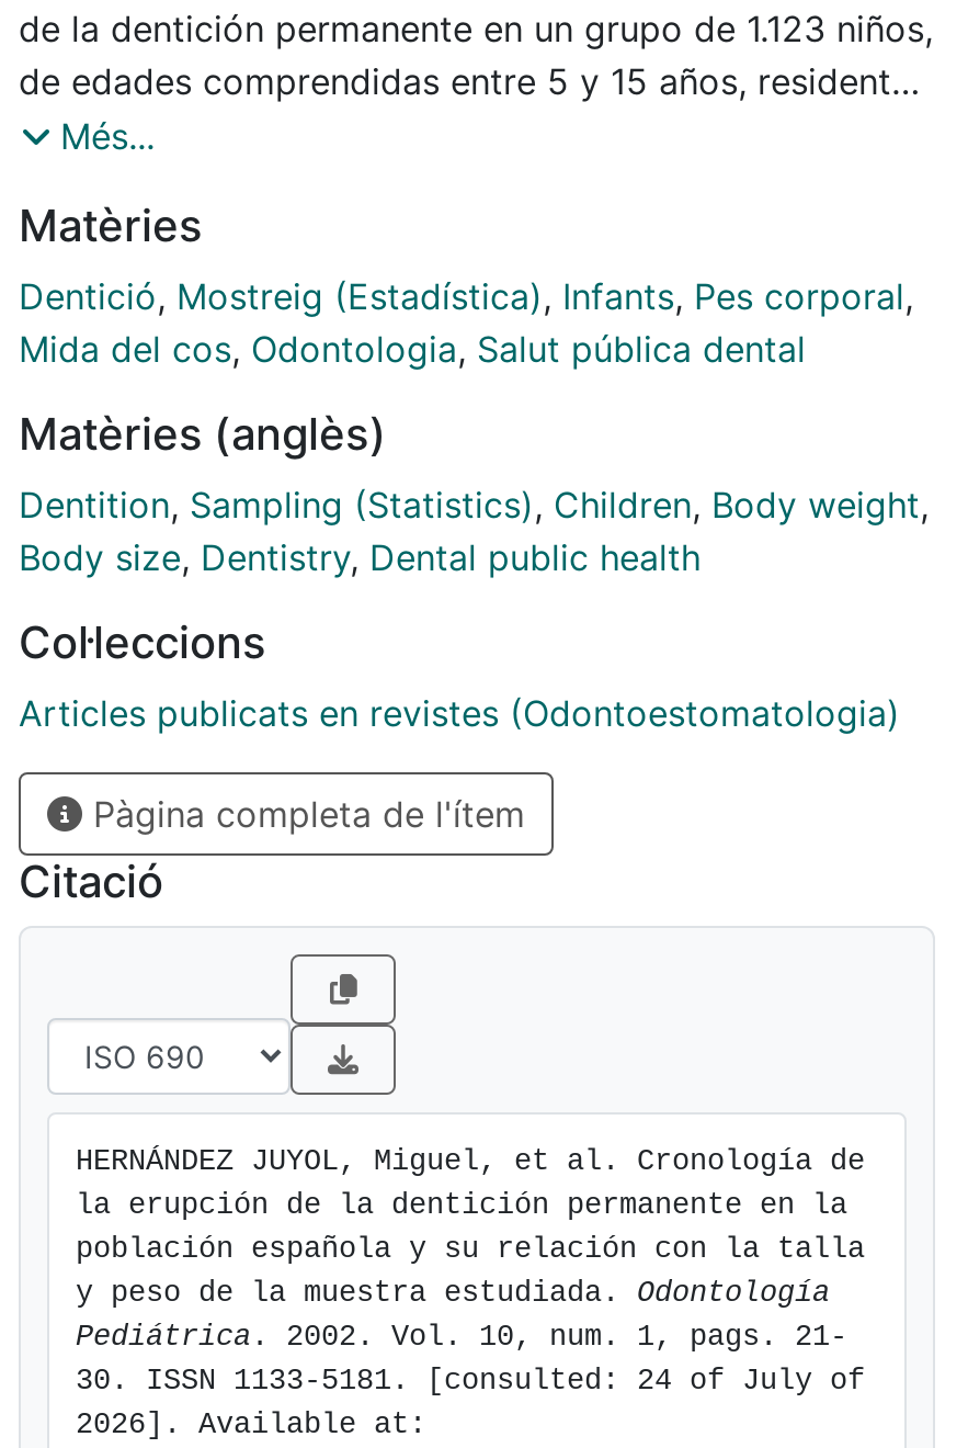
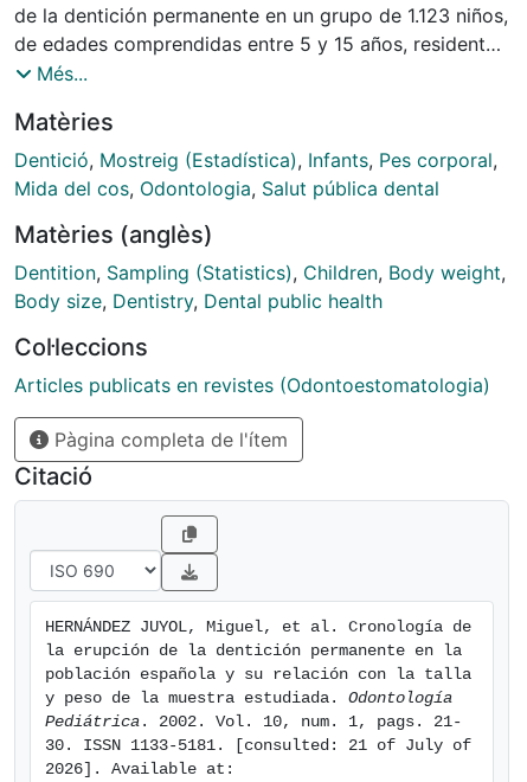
[76,1366,865,1398] 30. ISSN 1133-5181. [consulted: 24 of July of -> [45,737,471,755] 30. ISSN 1133-5181. [consulted: 21 of July of

